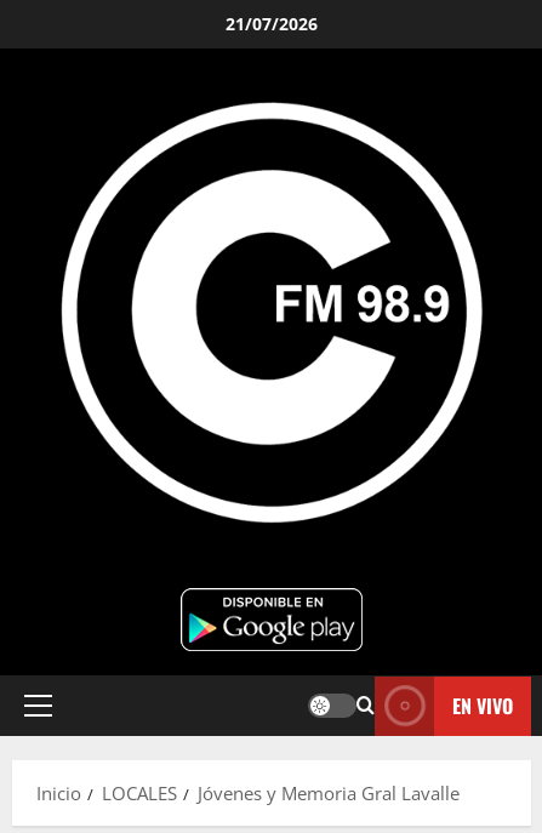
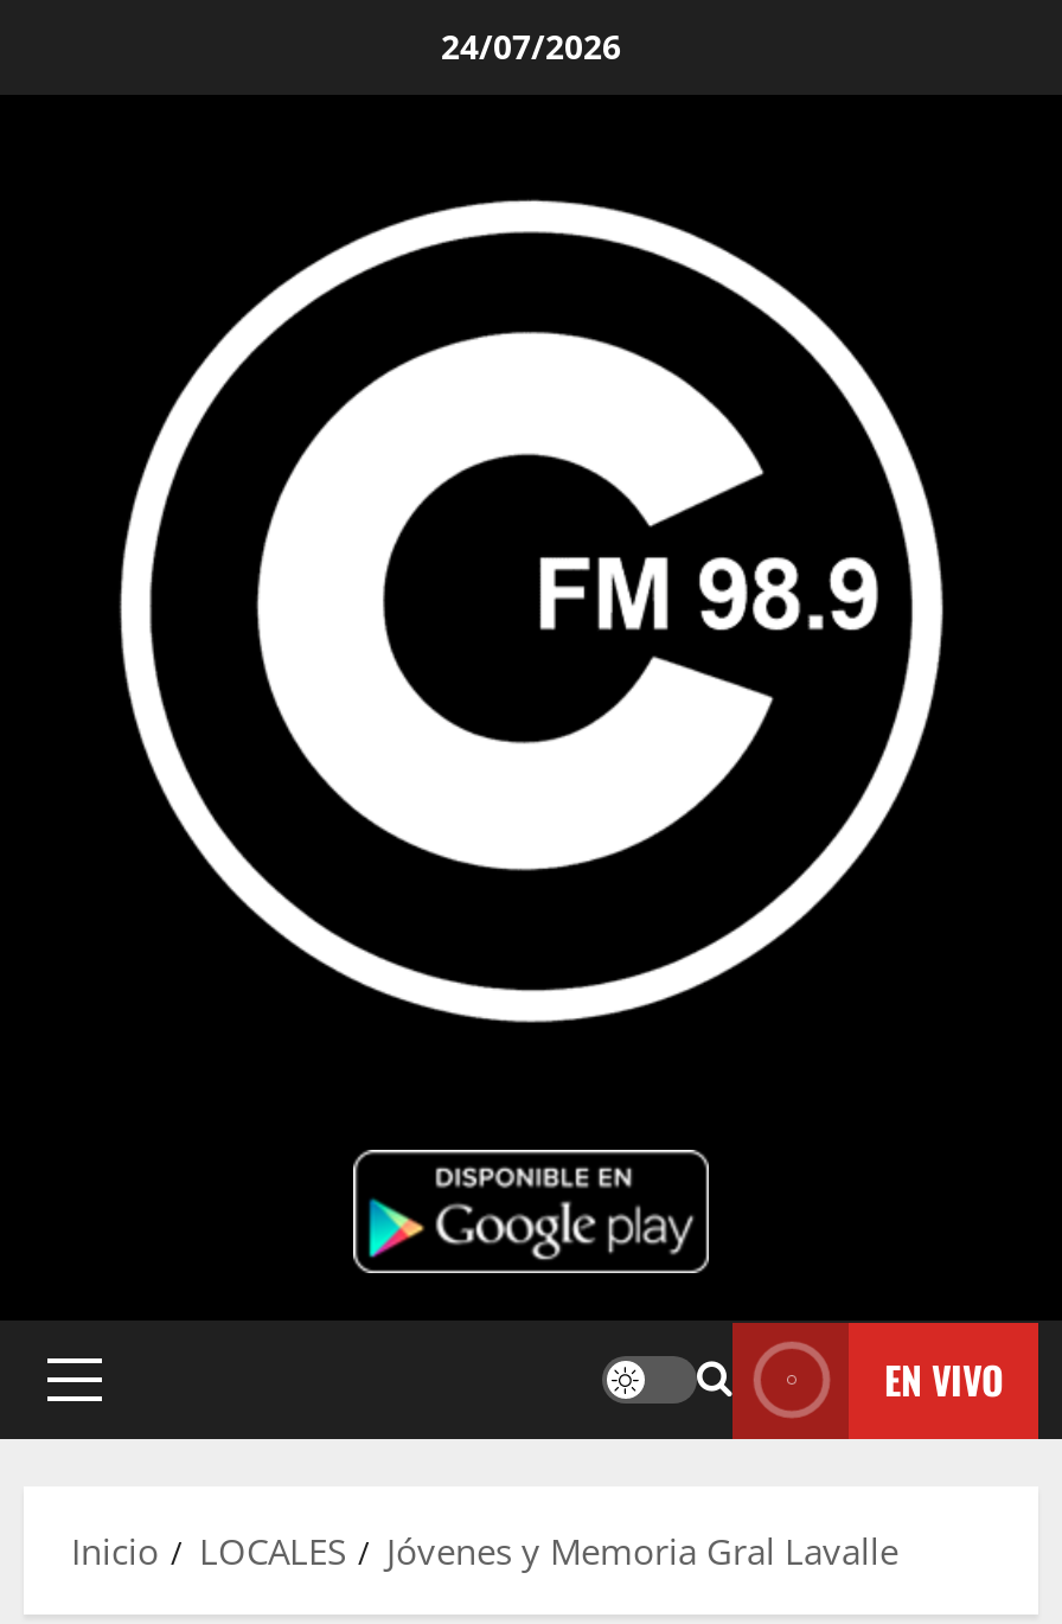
[226,12,318,35] 21/07/2026 -> [441,24,621,69] 24/07/2026

